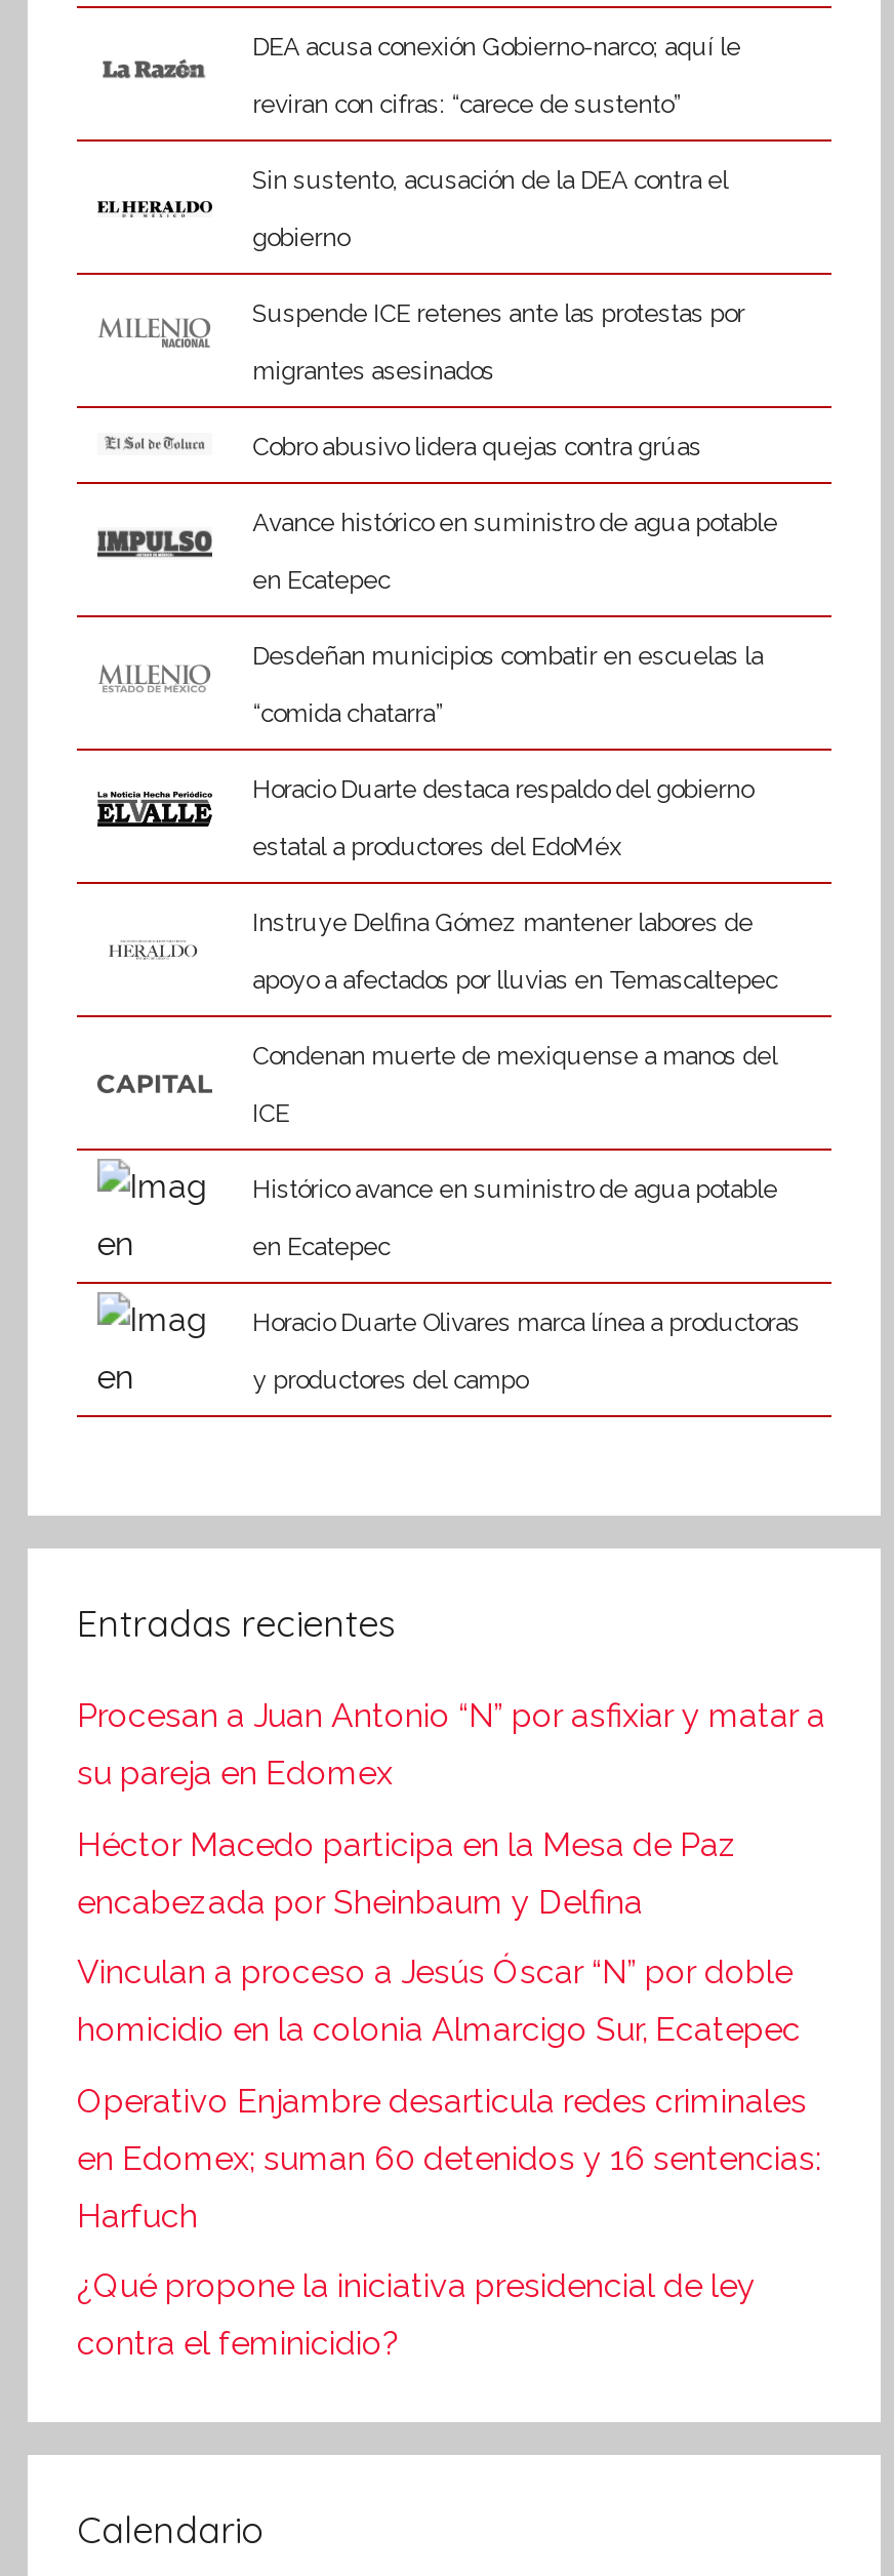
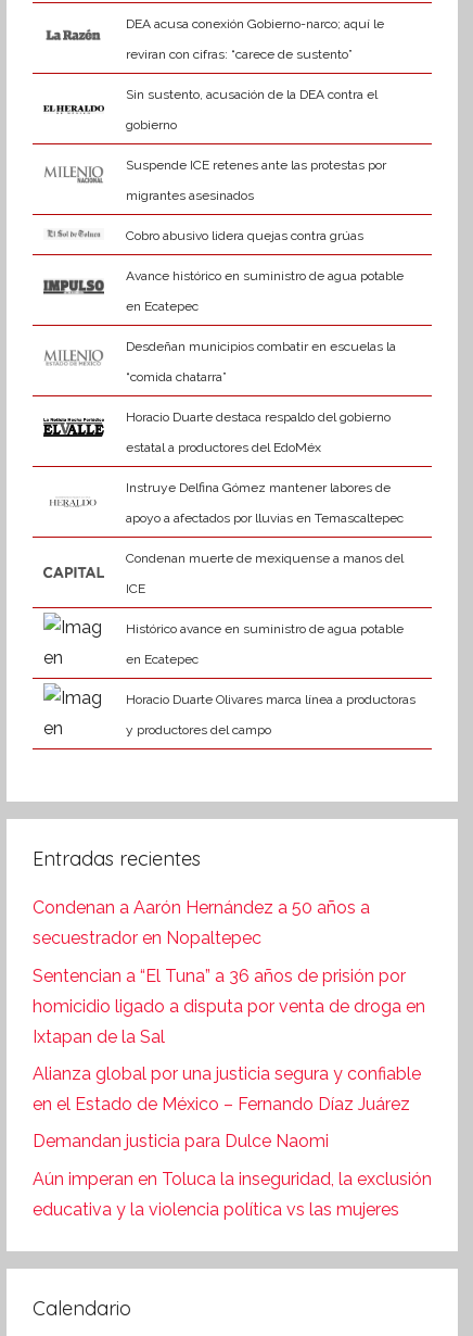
[77,1697,825,2362] Procesan a Juan Antonio “N” por asfixiar y matar a | su pareja en Edomex | Héctor Macedo participa en la Mesa de Paz | encabezada por Sheinbaum y Delfina | Vinculan a proceso a Jesús Óscar “N” por doble | homicidio en la colonia Almarcigo Sur, Ecatepec | Operativo Enjambre desarticula redes criminales | en Edomex; suman 60 detenidos y 16 sentencias: | Harfuch | ¿Qué propone la iniciativa presidencial de ley | contra el feminicidio? -> [33,897,432,1219] Condenan a Aarón Hernández a 50 años a | secuestrador en Nopaltepec | Sentencian a “El Tuna” a 36 años de prisión por | homicidio ligado a disputa por venta de droga en | Ixtapan de la Sal | Alianza global por una justicia segura y confiable | en el Estado de México – Fernando Díaz Juárez | Demandan justicia para Dulce Naomi | Aún imperan en Toluca la inseguridad, la exclusión | educativa y la violencia política vs las mujeres

